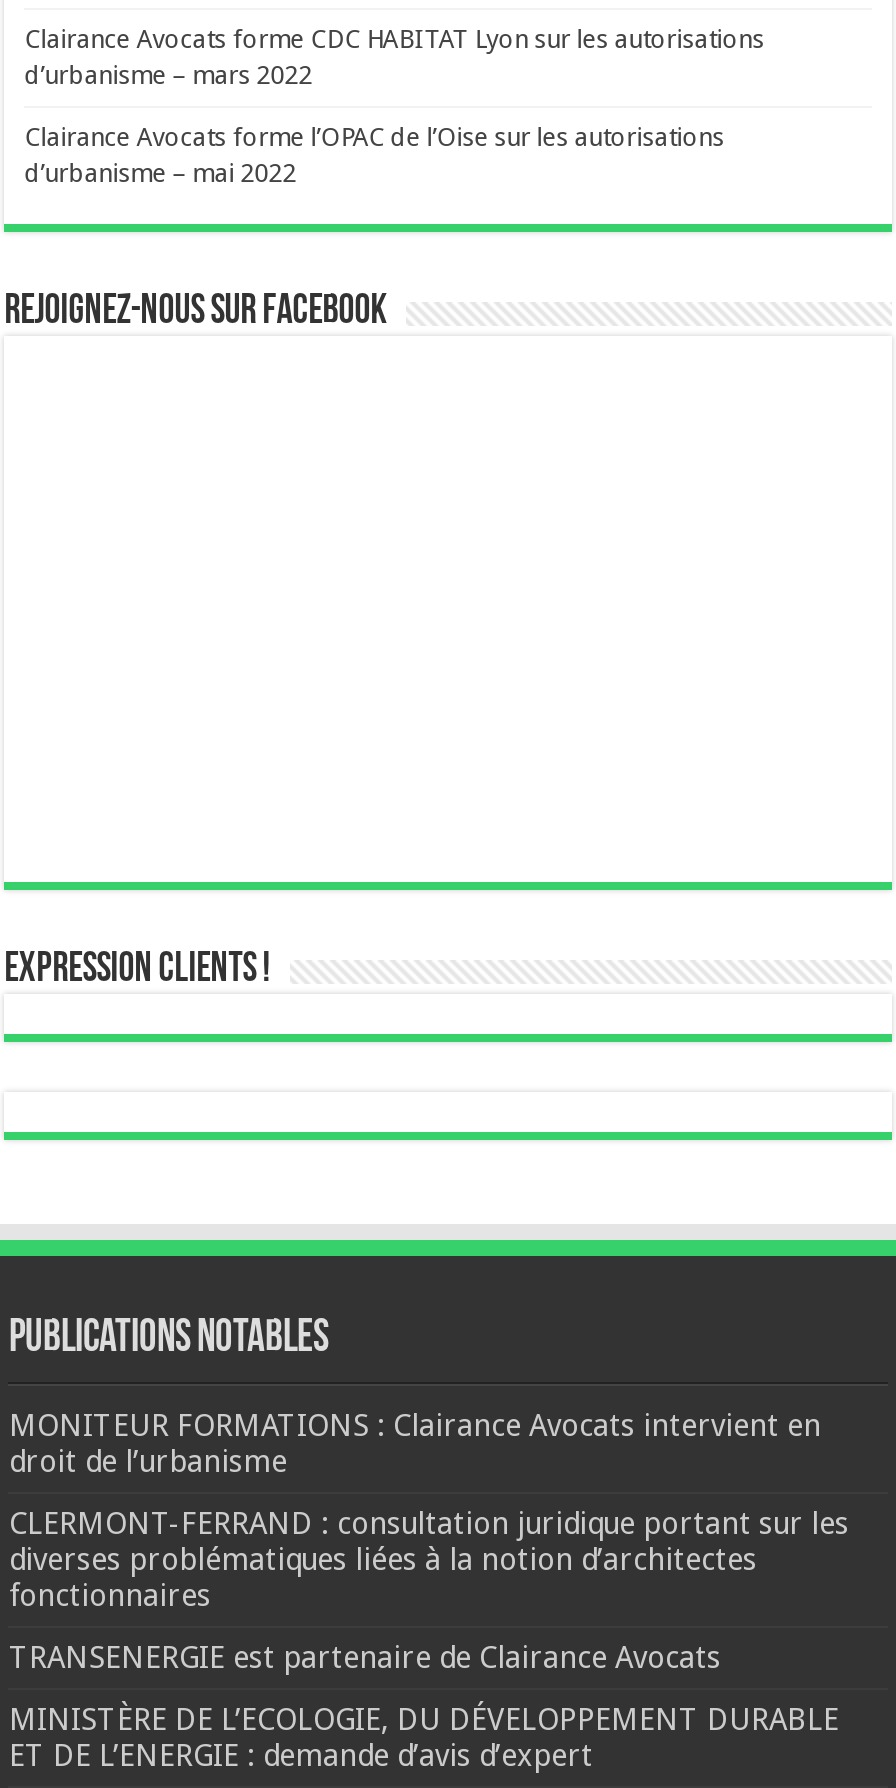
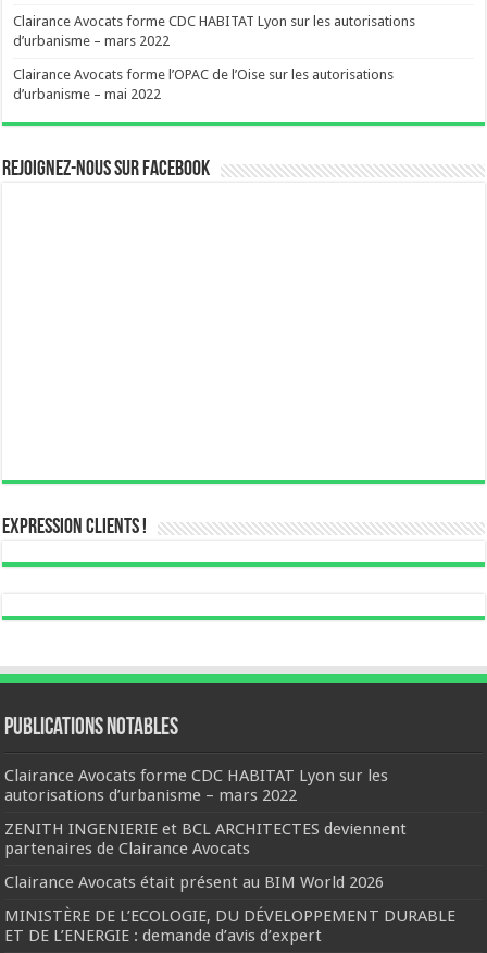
[9,1409,821,1481] MONITEUR FORMATIONS : Clairance Avocats intervient en | droit de l’urbanisme -> [5,766,389,805] Clairance Avocats forme CDC HABITAT Lyon sur les | autorisations d’urbanisme – mars 2022
[9,1507,849,1615] CLERMONT-FERRAND : consultation juridique portant sur les | diverses problématiques liées à la notion d’architectes | fonctionnaires -> [5,820,407,859] ZENITH INGENIERIE et BCL ARCHITECTES deviennent | partenaires de Clairance Avocats
[9,1641,721,1677] TRANSENERGIE est partenaire de Clairance Avocats -> [5,873,384,892] Clairance Avocats était présent au BIM World 2026

